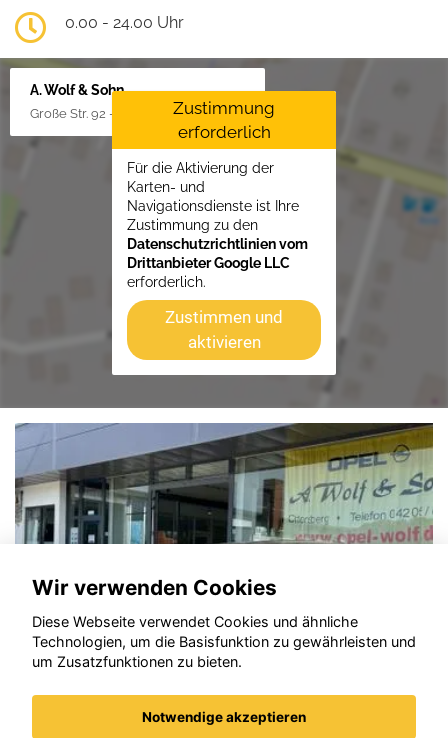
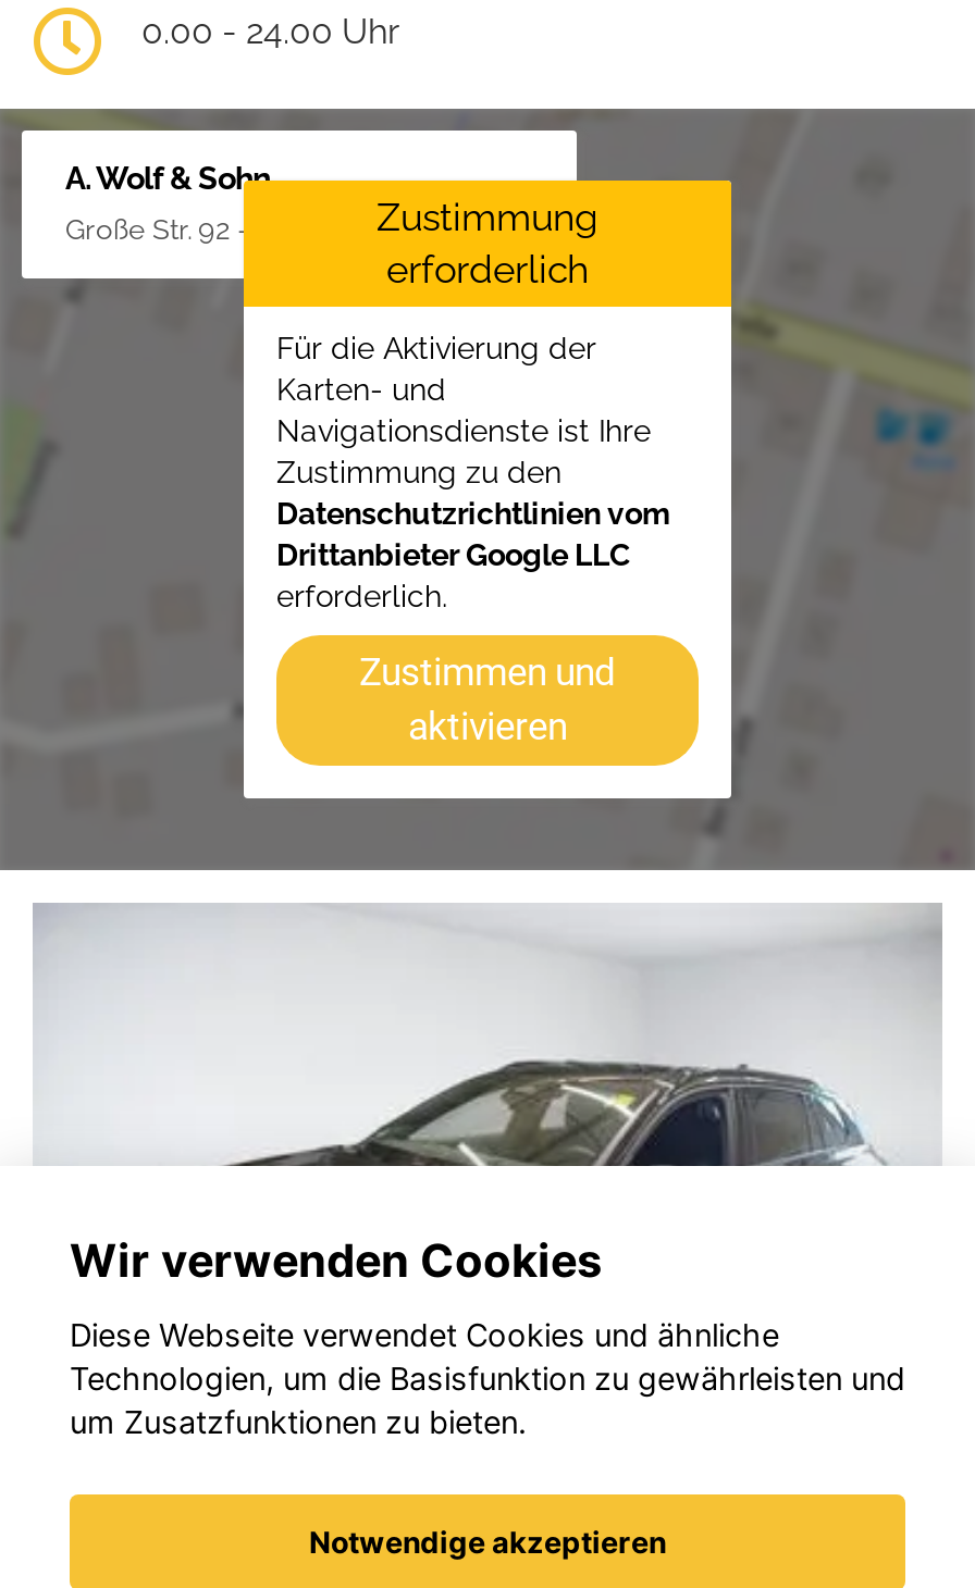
[14,422,433,545] [image] -> [33,903,940,1166] [image]

